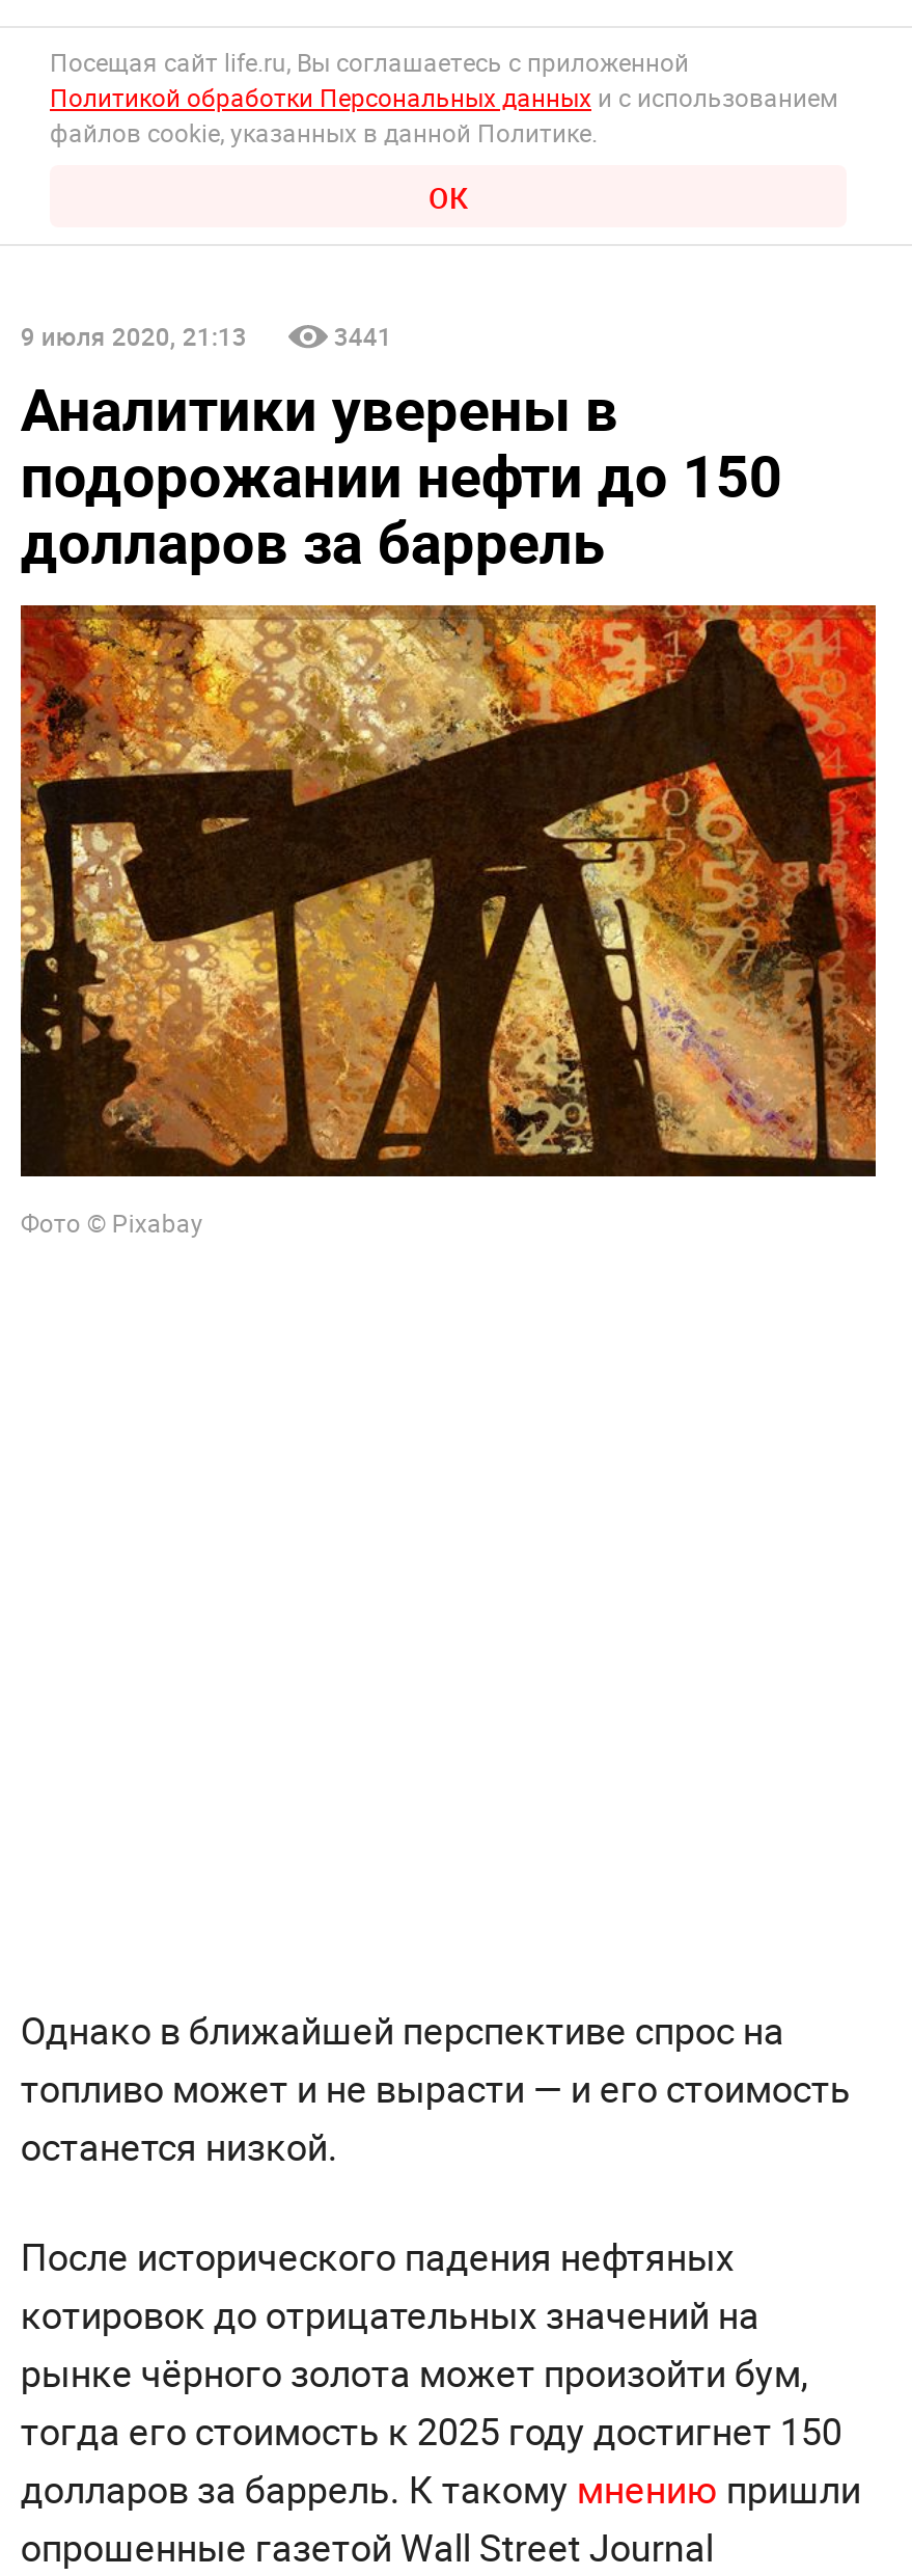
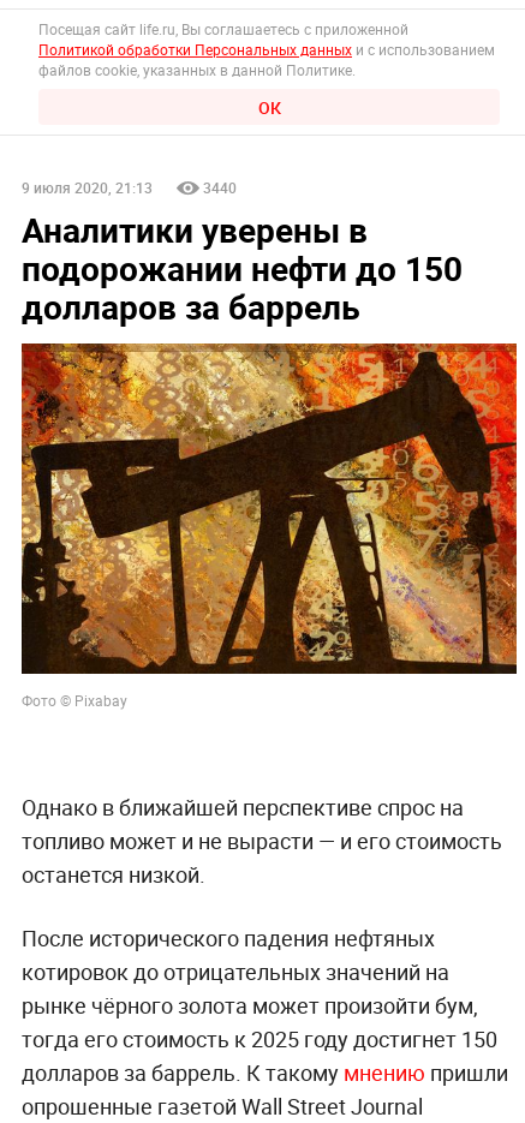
[334,318,392,352] 3441 -> [203,178,237,197] 3440

